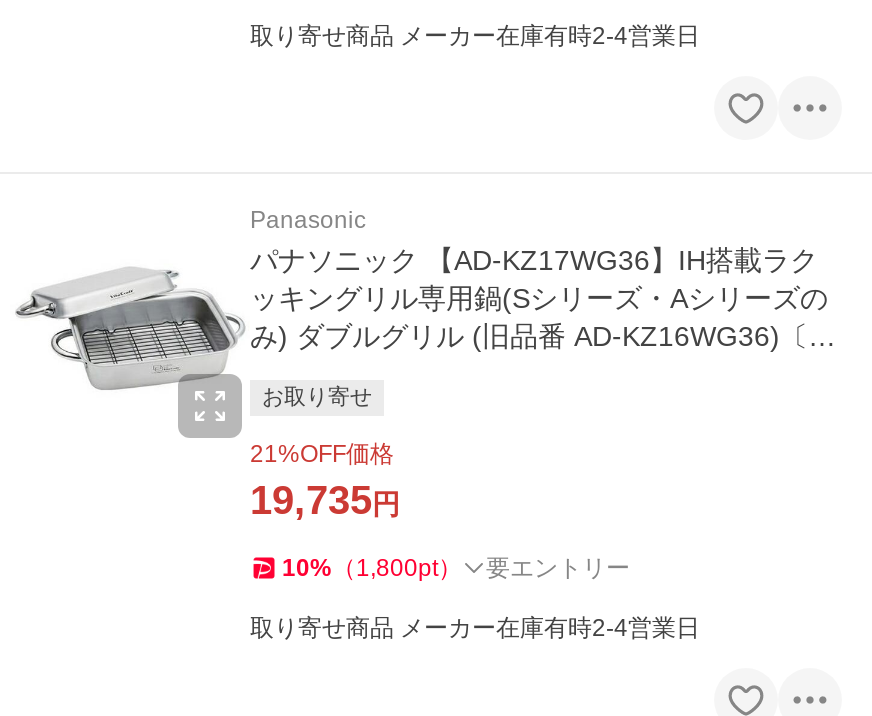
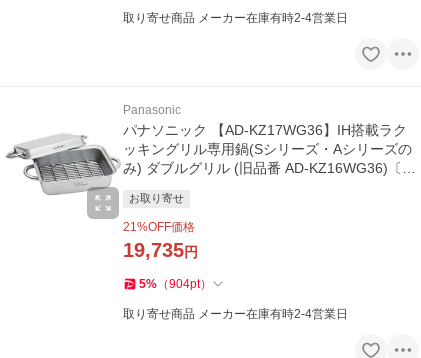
[282,554,630,582] 10%（1,800pt） | 要エントリー -> [139,277,212,291] 5%（904pt）

